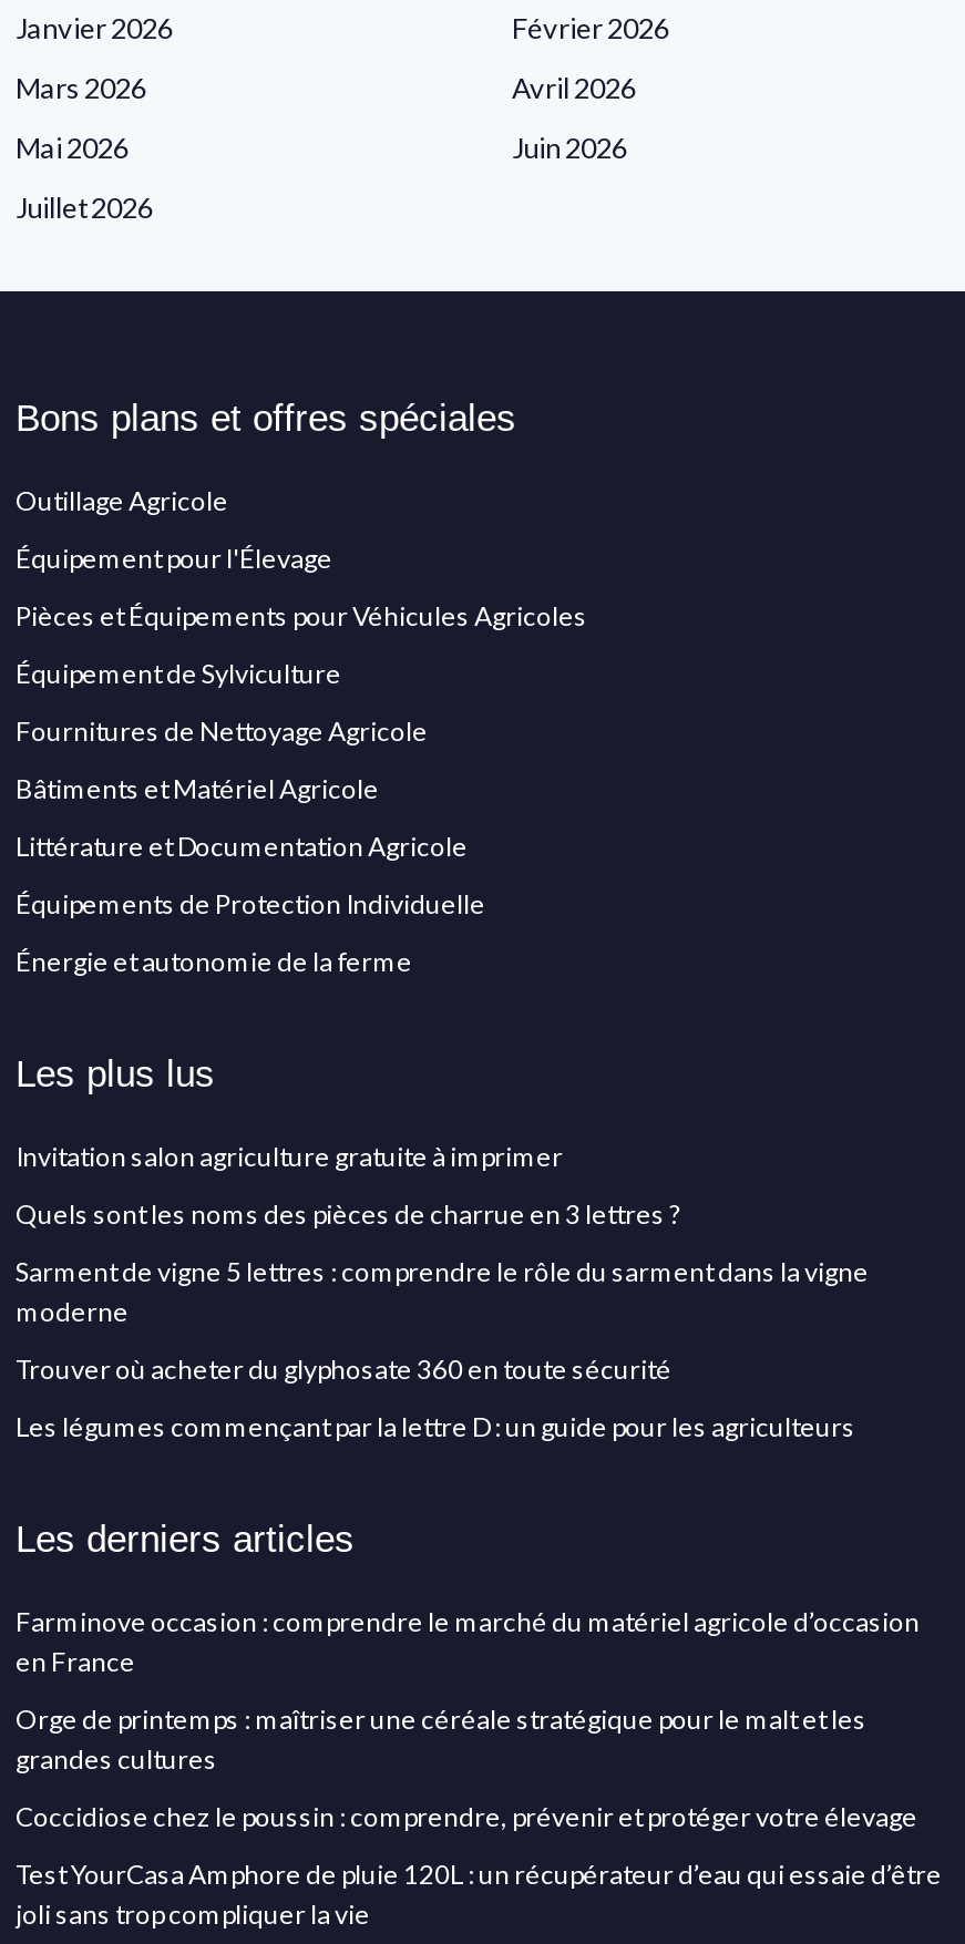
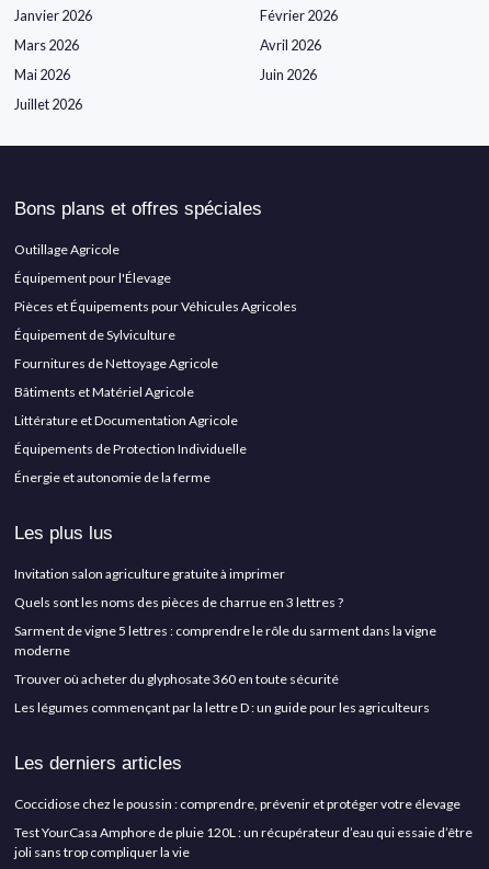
[16,1605,920,1776] Farminove occasion : comprendre le marché du matériel agricole d’occasion | en France | Orge de printemps : maîtriser une céréale stratégique pour le malt et les | grandes cultures -> none

